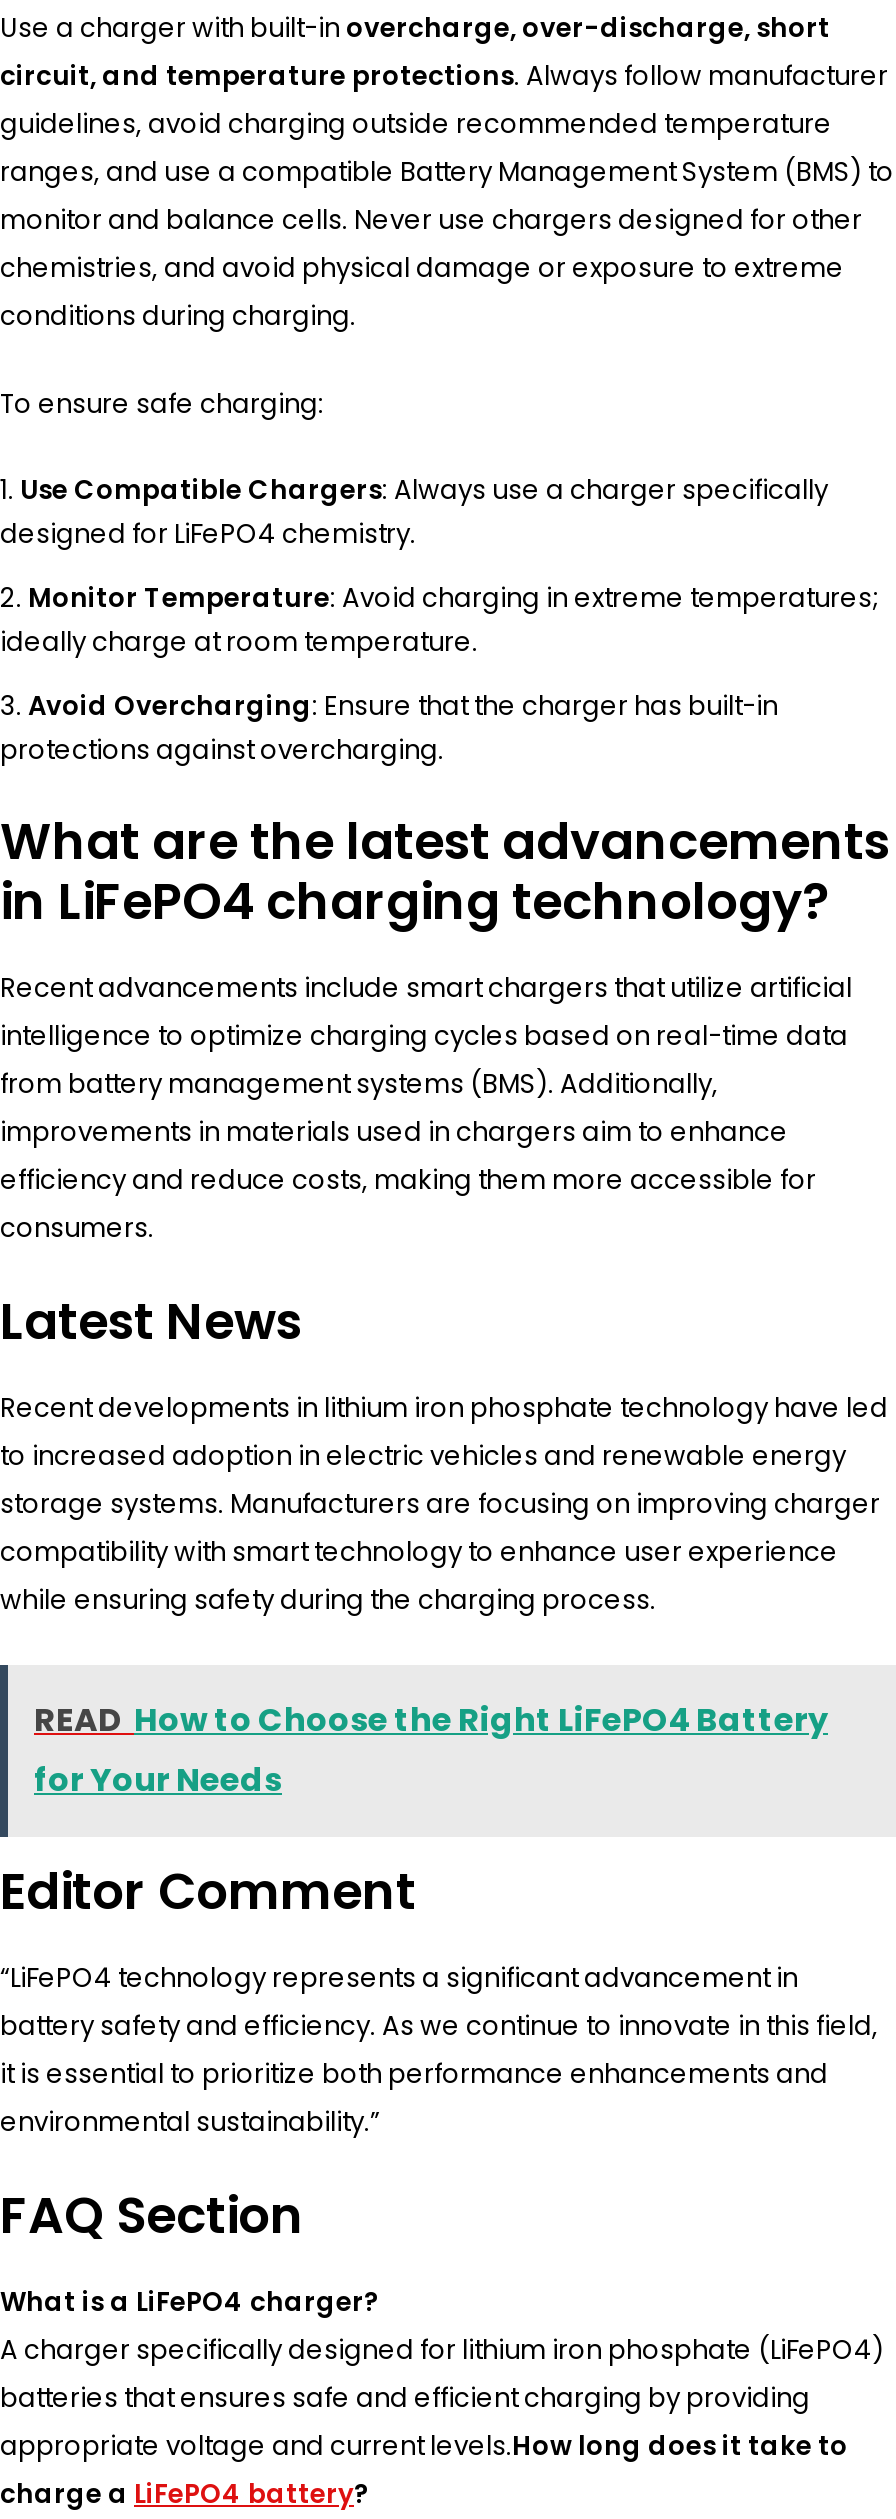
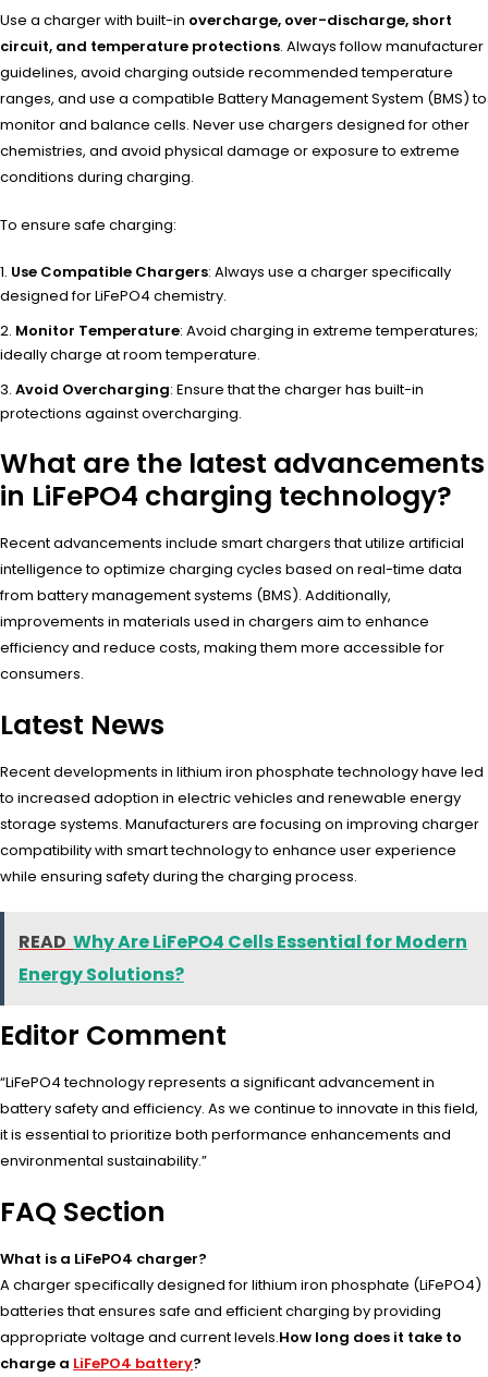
[34,1697,828,1803] READ How to Choose the Right LiFePO4 Battery | for Your Needs -> [19,929,467,987] READ Why Are LiFePO4 Cells Essential for Modern | Energy Solutions?

